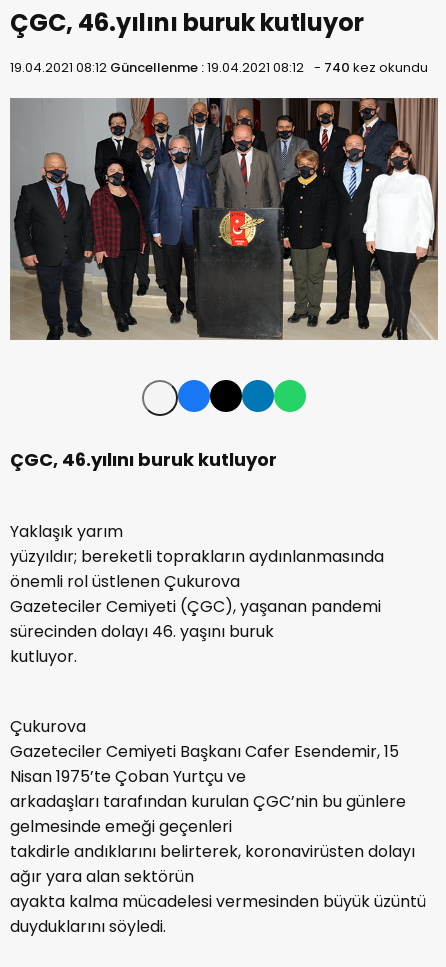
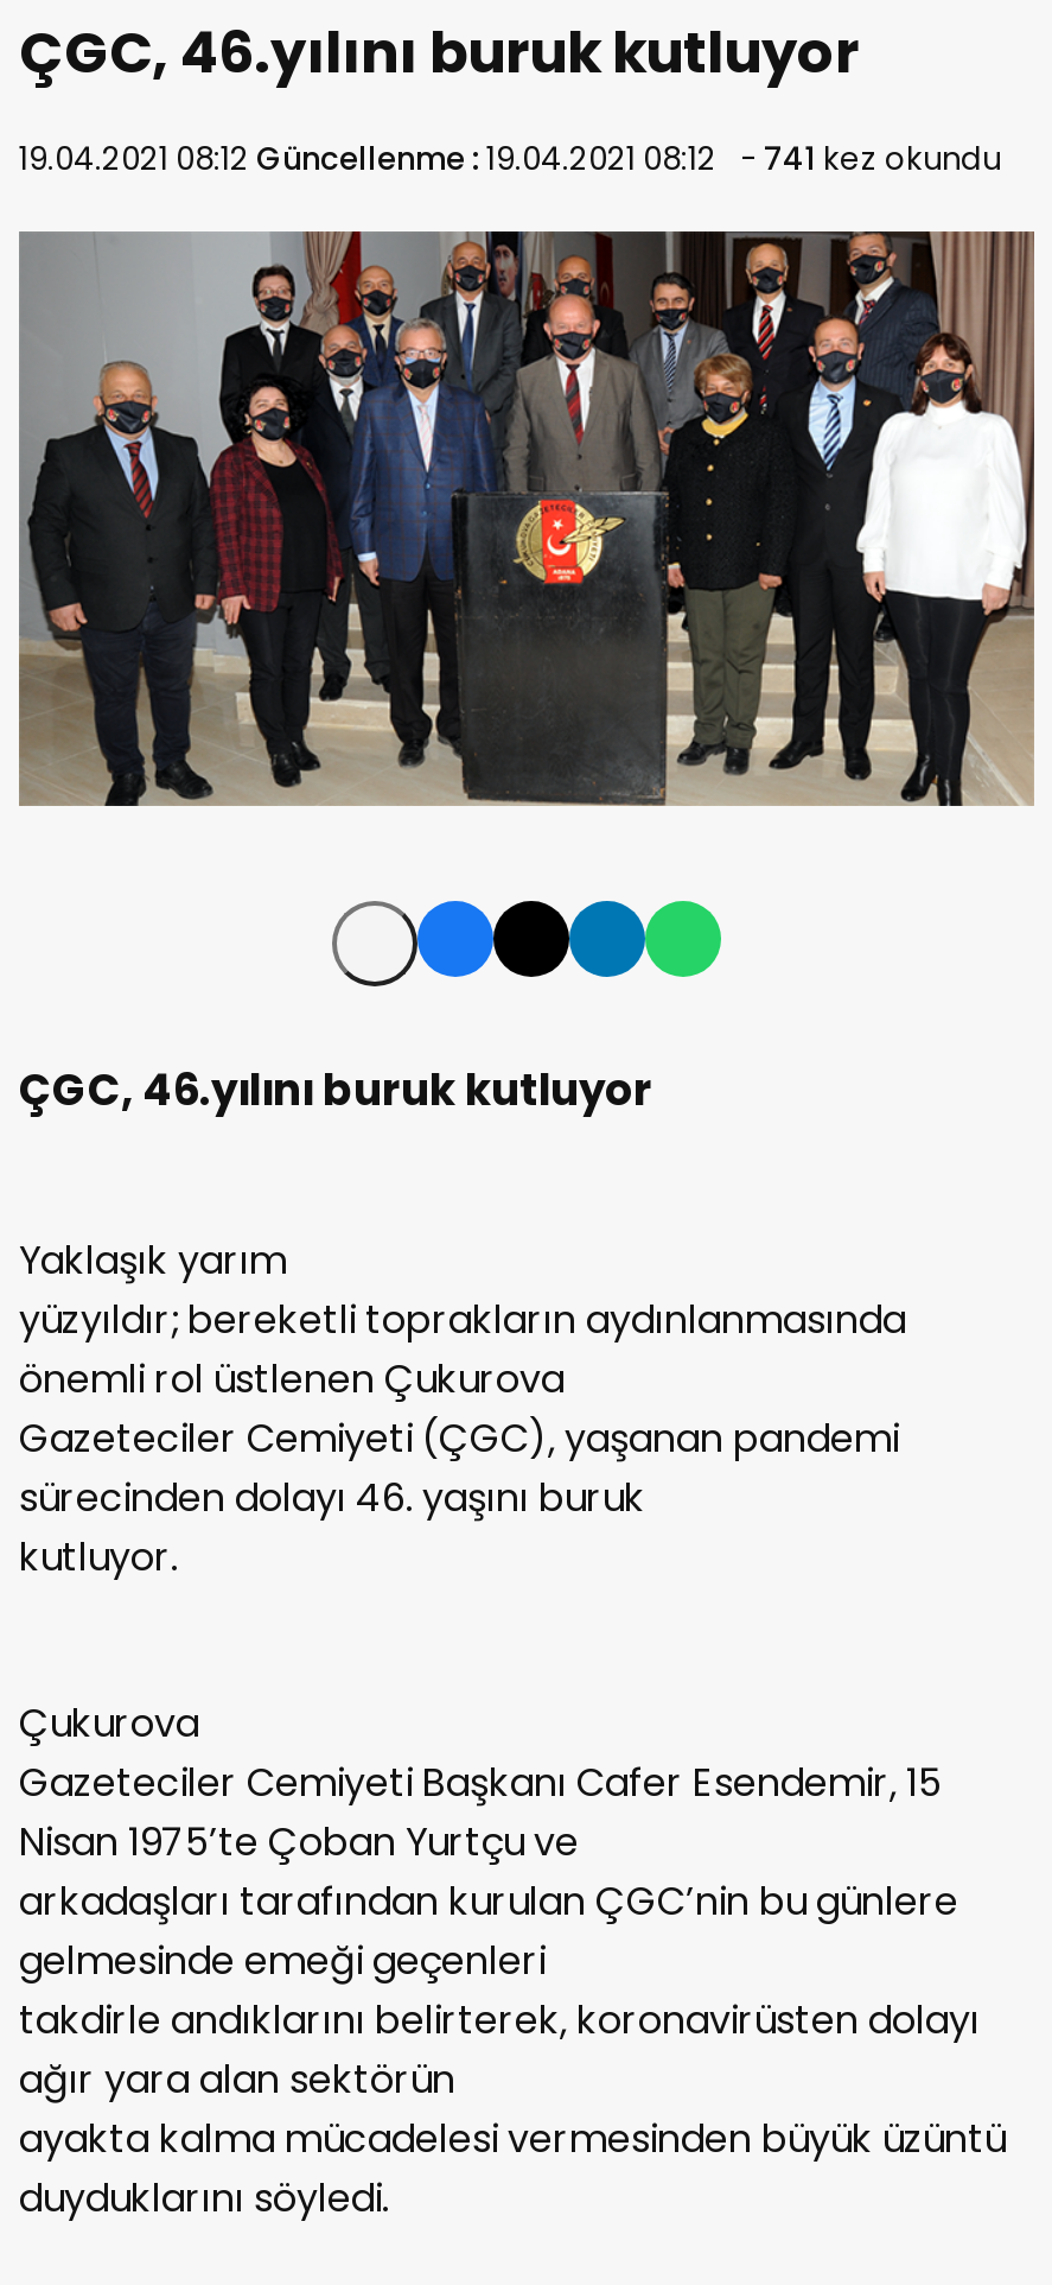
[10,58,428,77] 19.04.2021 08:12 Güncellenme : 19.04.2021 08:12 - 740 kez okundu -> [19,137,1001,182] 19.04.2021 08:12 Güncellenme : 19.04.2021 08:12 - 741 kez okundu

